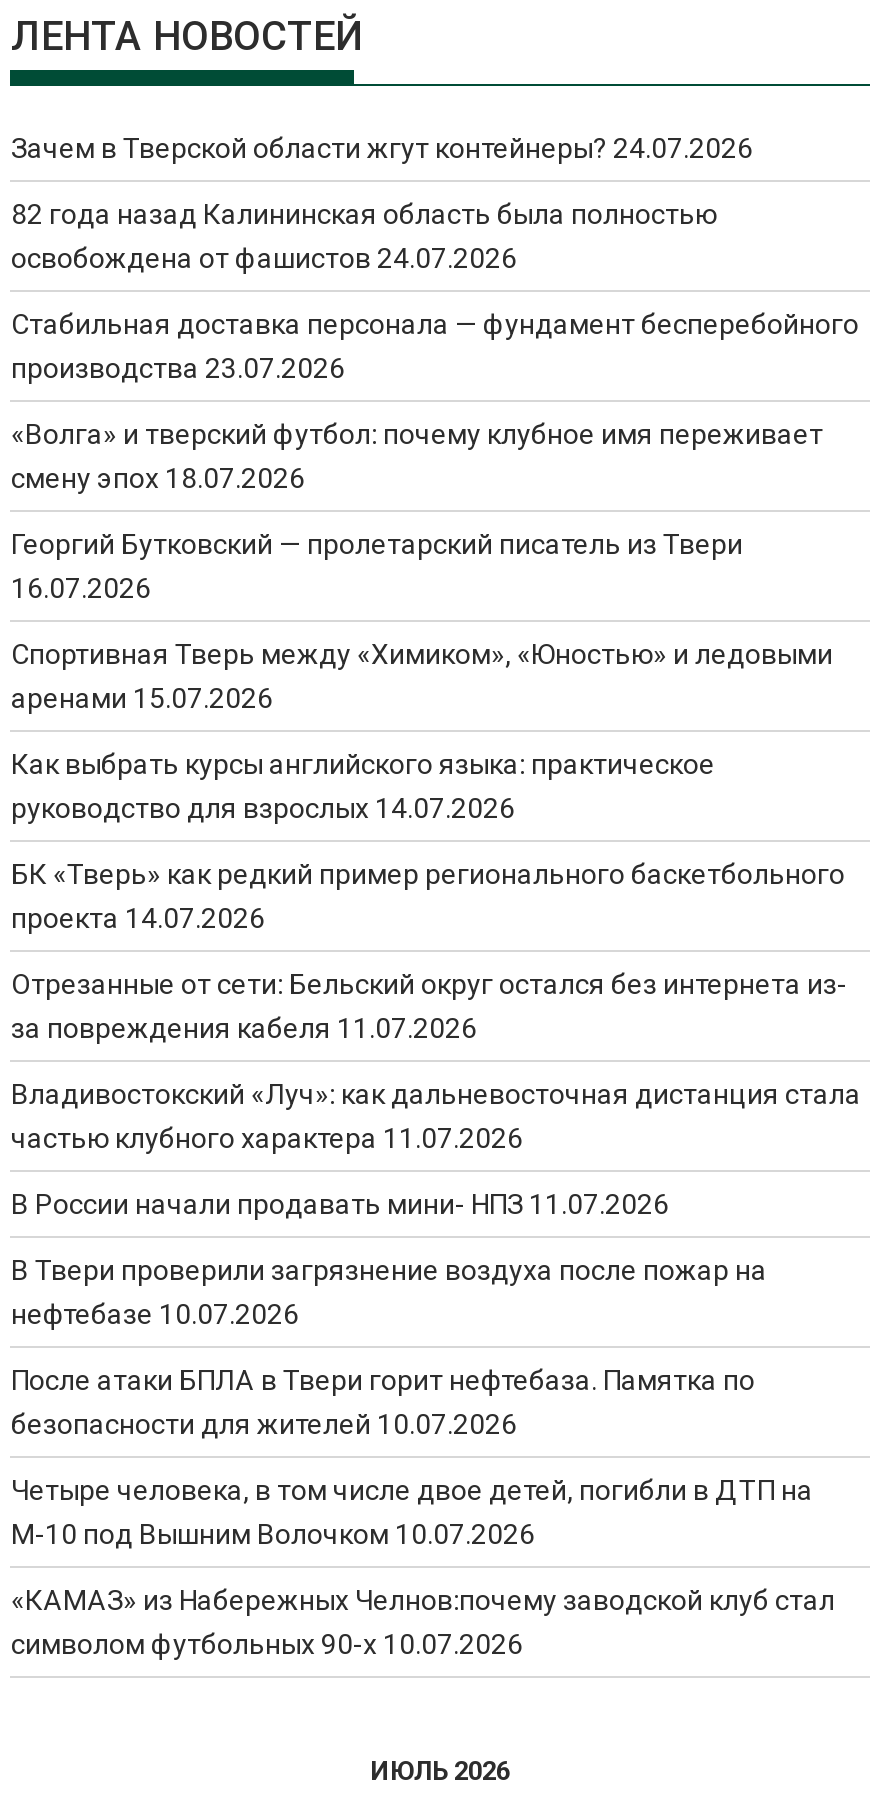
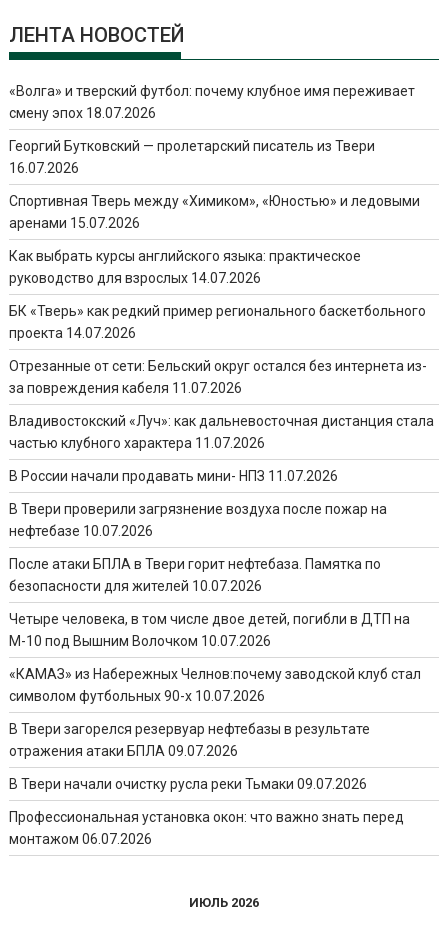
[11,132,859,384] Зачем в Тверской области жгут контейнеры? 24.07.2026 | 82 года назад Калининская область была полностью | освобождена от фашистов 24.07.2026 | Стабильная доставка персонала — фундамент бесперебойного | производства 23.07.2026 -> none
moved [11,418,861,1660] -> [9,83,434,704]: «Волга» и тверский футбол: почему клубное имя переживает | смену эпох 18.07.2026 | Георгий Бутковский — пролетарский писатель из Твери | ... | «КАМАЗ» из Набережных Челнов:почему заводской клуб стал | символом футбольных 90-х 10.07.2026
none -> [9,721,404,847] В Твери загорелся резервуар нефтебазы в результате | отражения атаки БПЛА 09.07.2026 | В Твери начали очистку русла реки Тьмаки 09.07.2026 | Профессиональная установка окон: что важно знать перед | монтажом 06.07.2026

